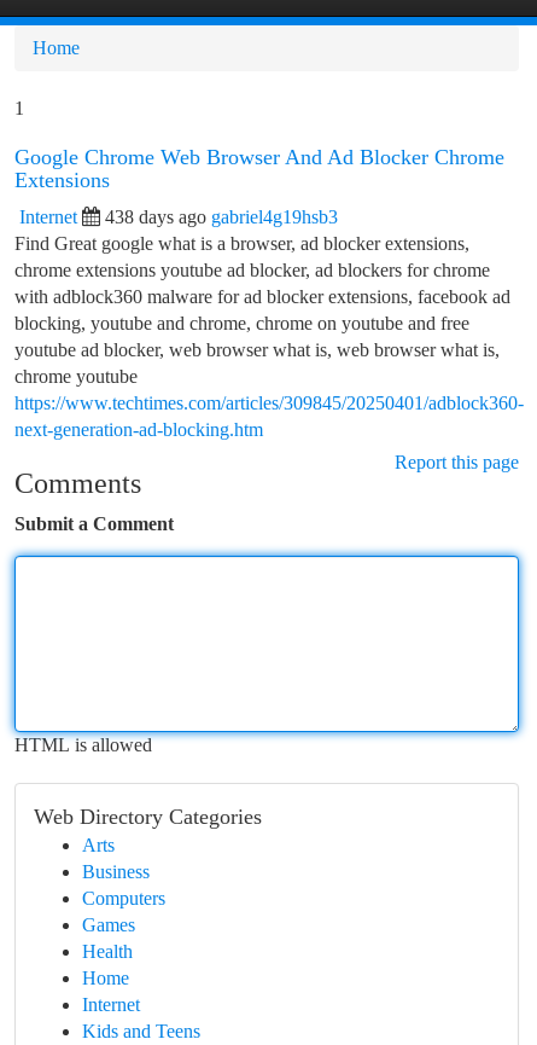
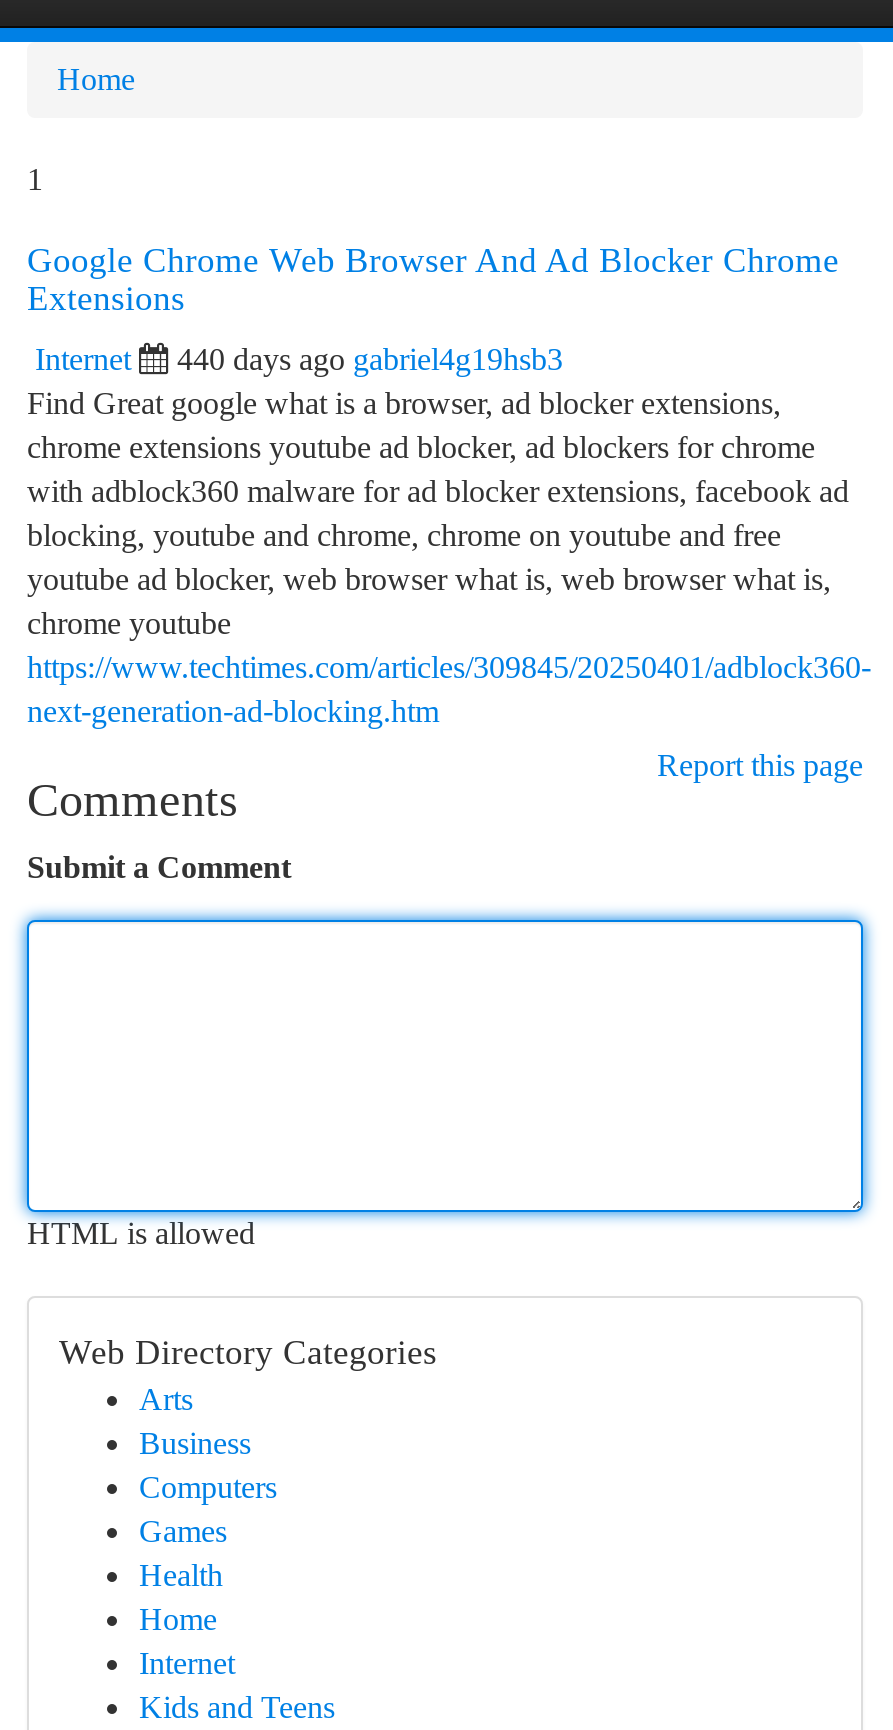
[105,207,338,227] 438 days ago gabriel4g19hsb3 -> [177,342,563,376] 440 days ago gabriel4g19hsb3

